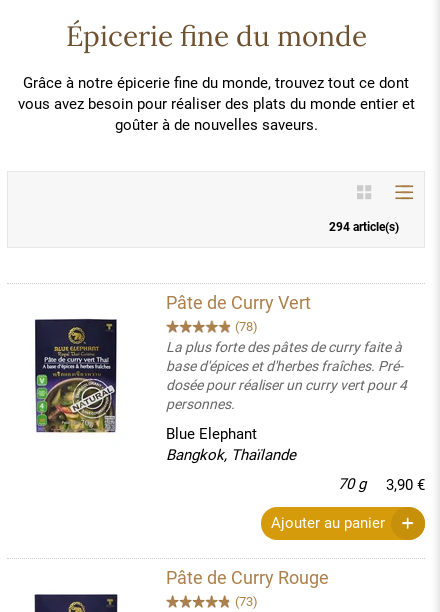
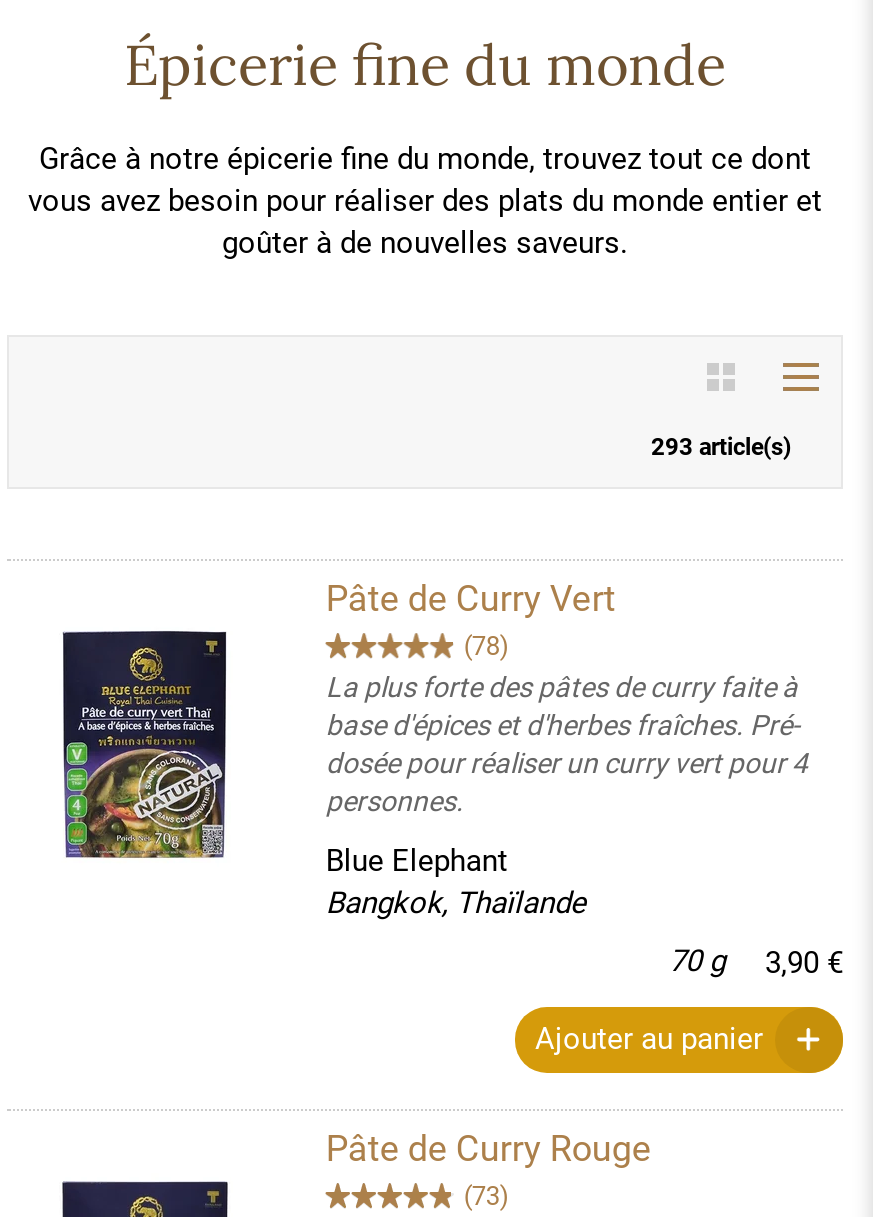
[329,220,399,234] 294 article(s) -> [651,432,791,460] 293 article(s)

